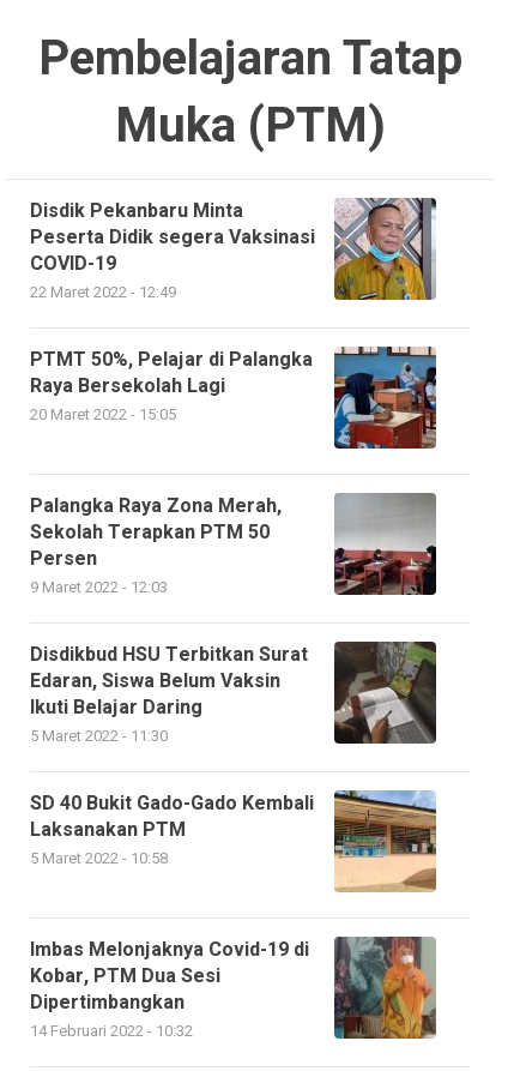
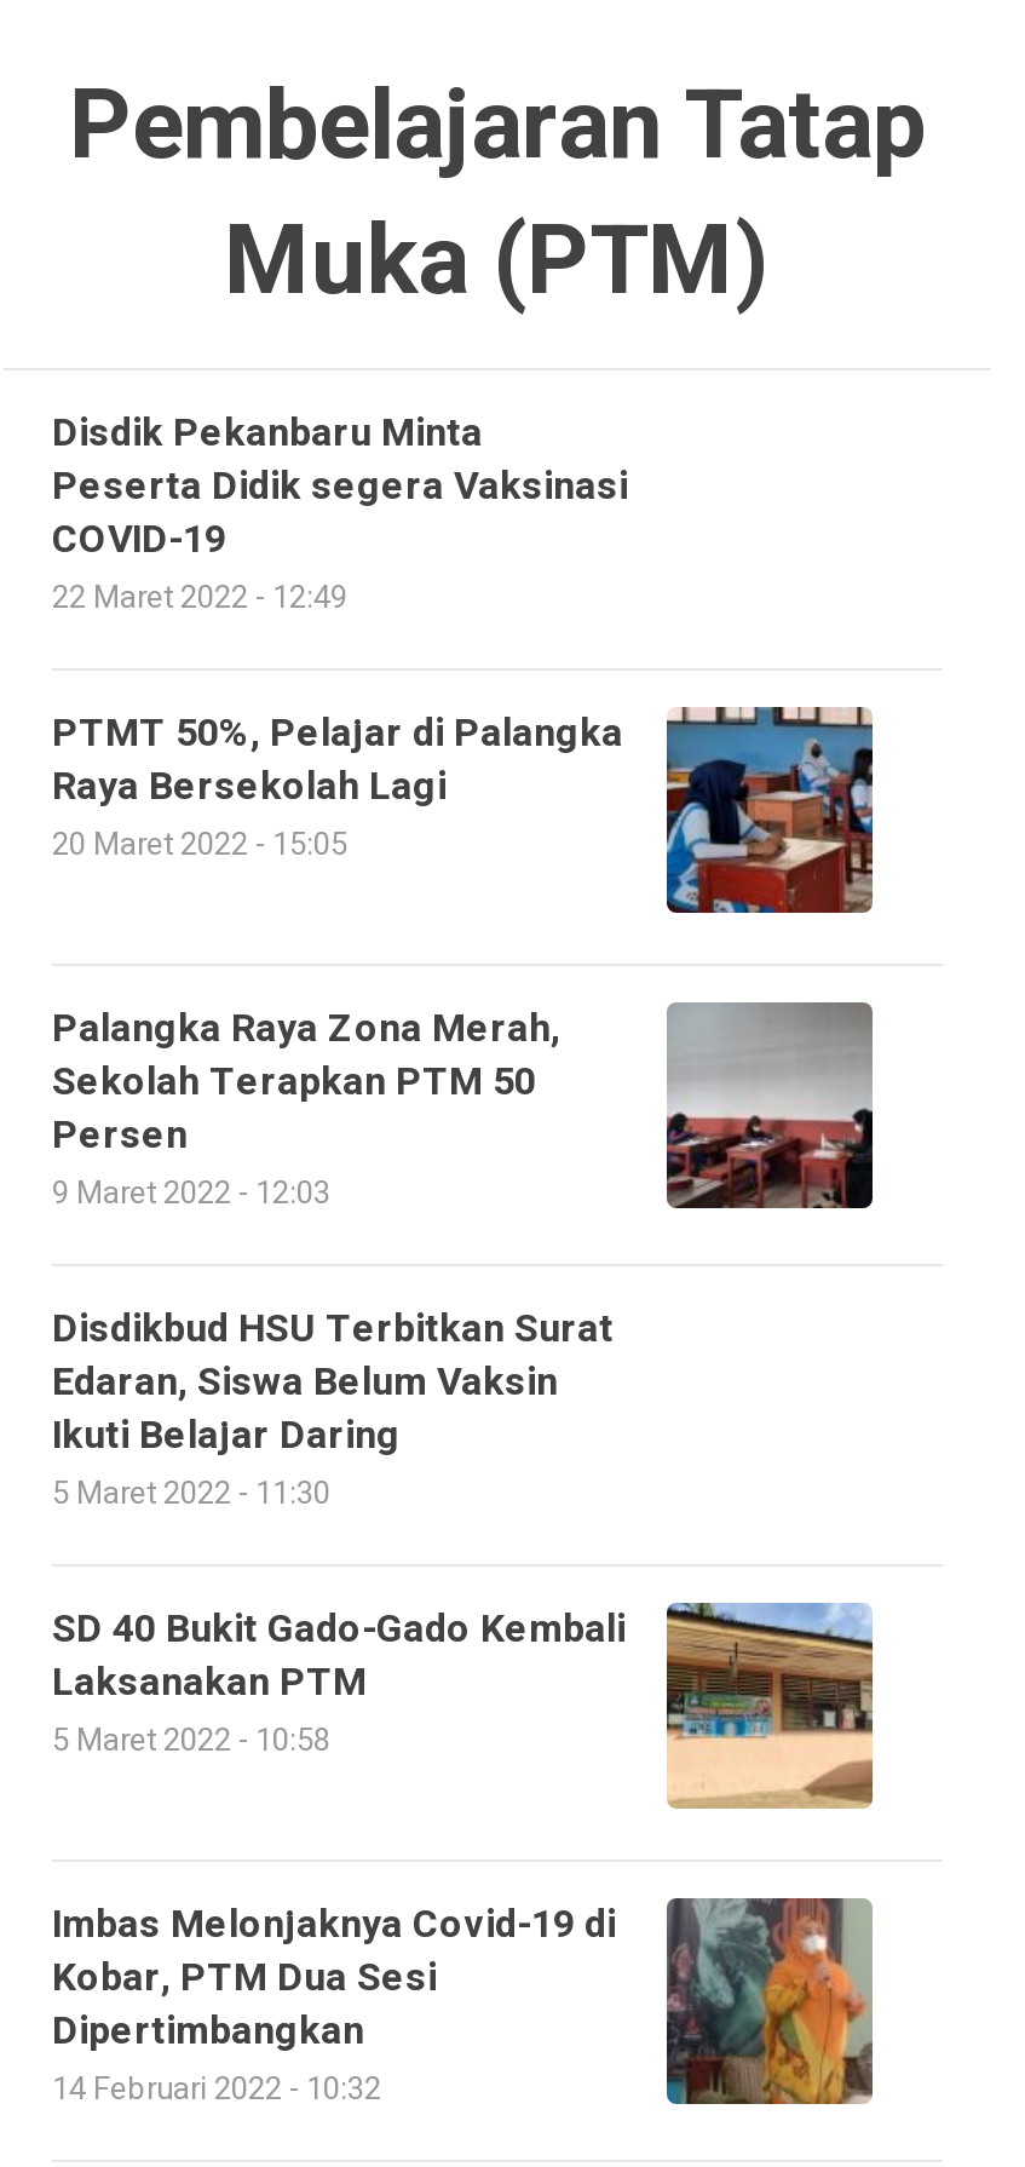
[333,197,437,301] [image] -> none
[333,640,437,745] [image] -> none

